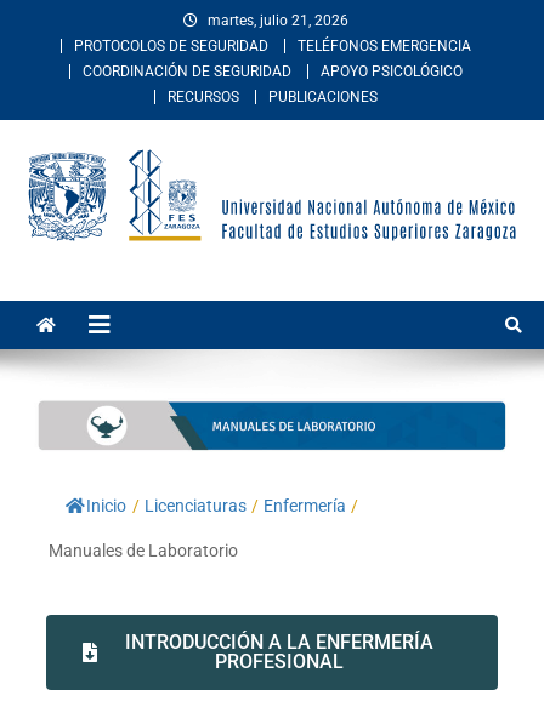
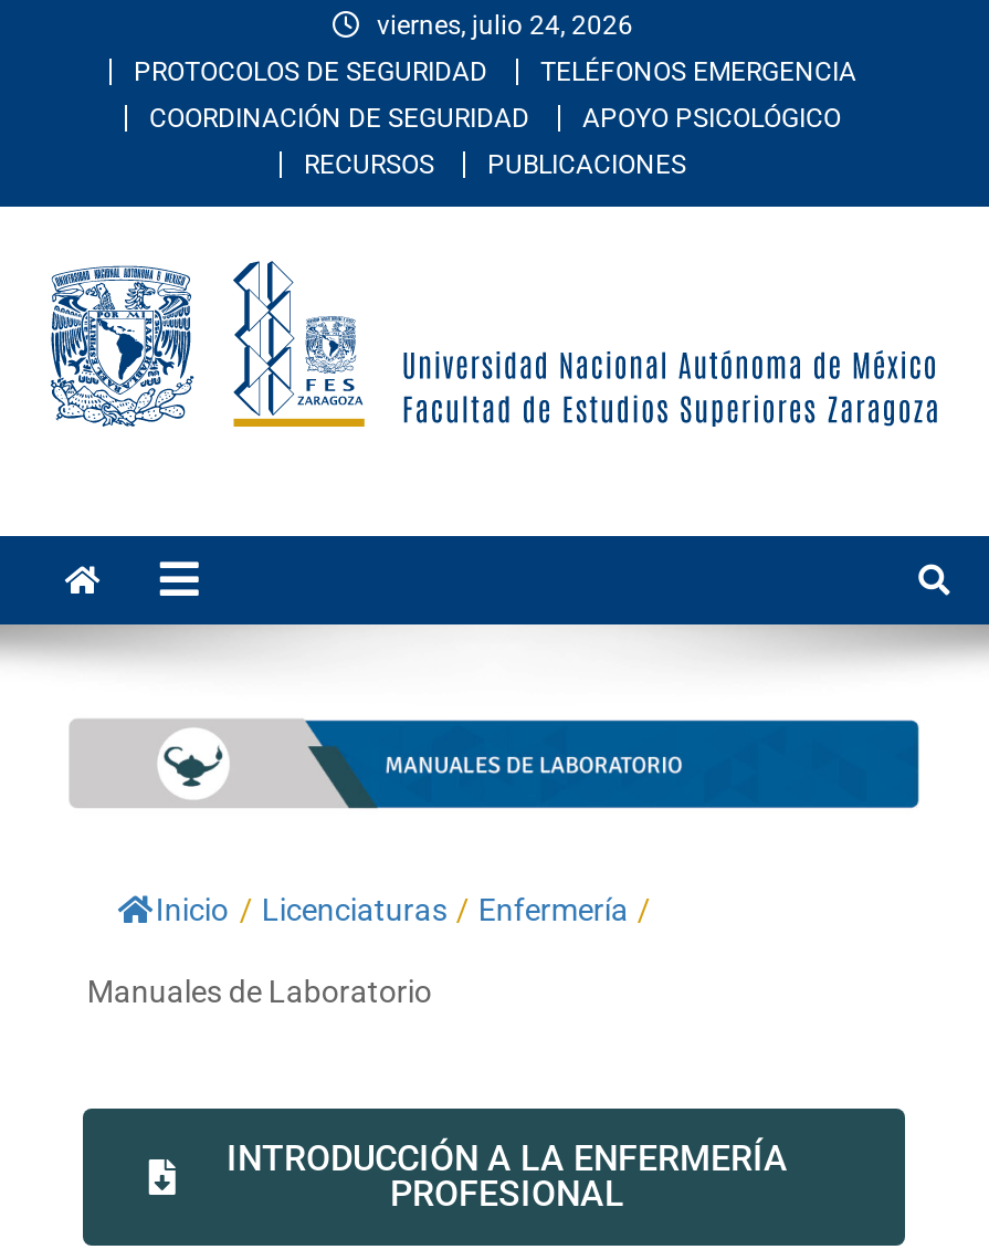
[208,12,348,29] martes, julio 21, 2026 -> [377,10,633,41] viernes, julio 24, 2026

